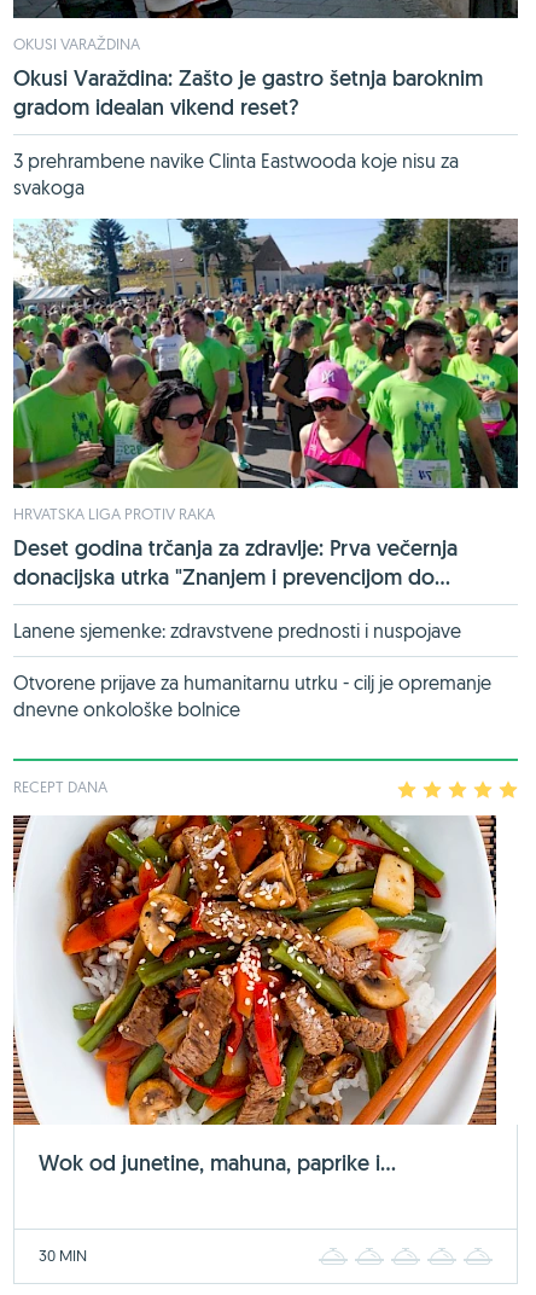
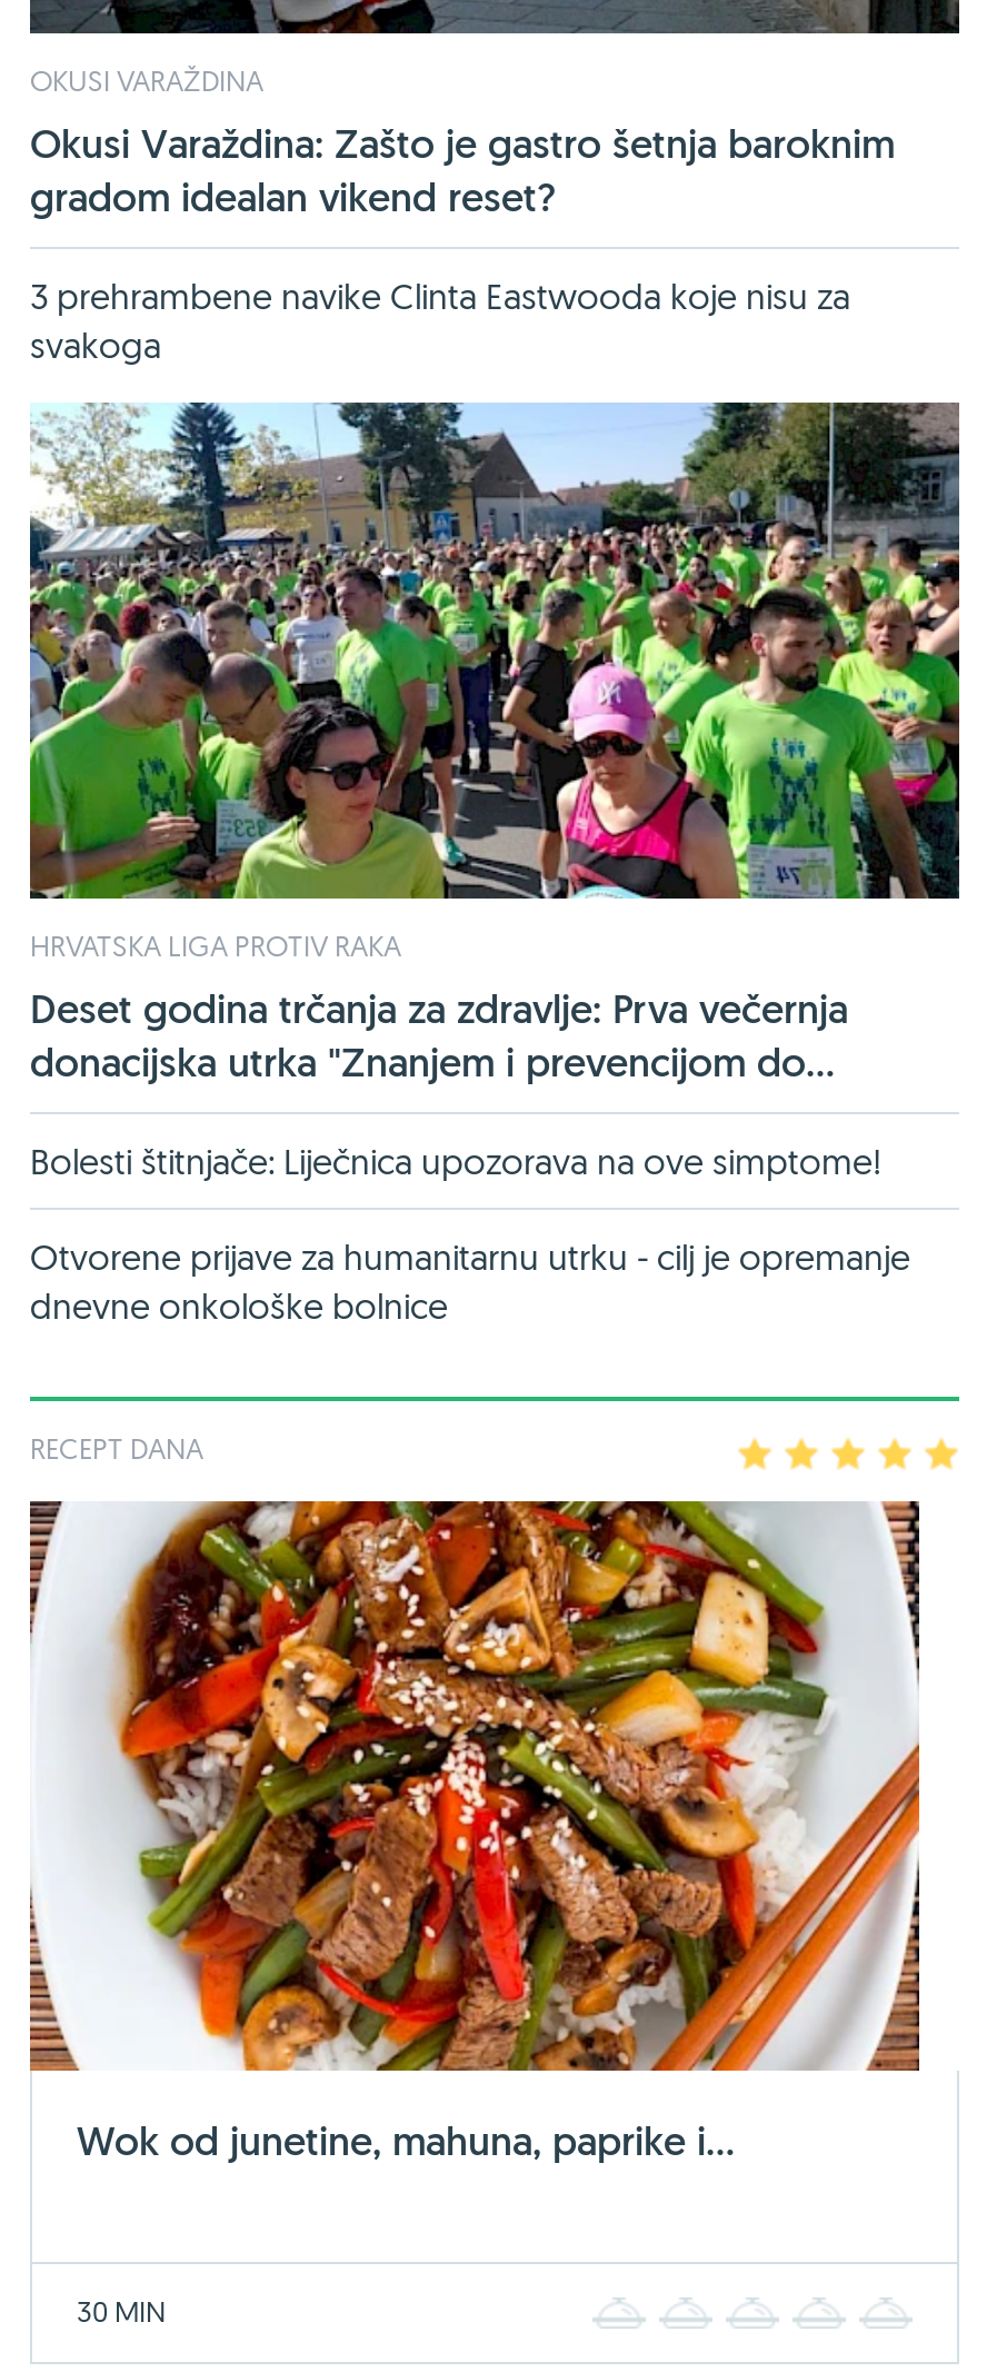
[13,618,461,642] Lanene sjemenke: zdravstvene prednosti i nuspojave -> [30,1138,881,1183] Bolesti štitnjače: Liječnica upozorava na ove simptome!

